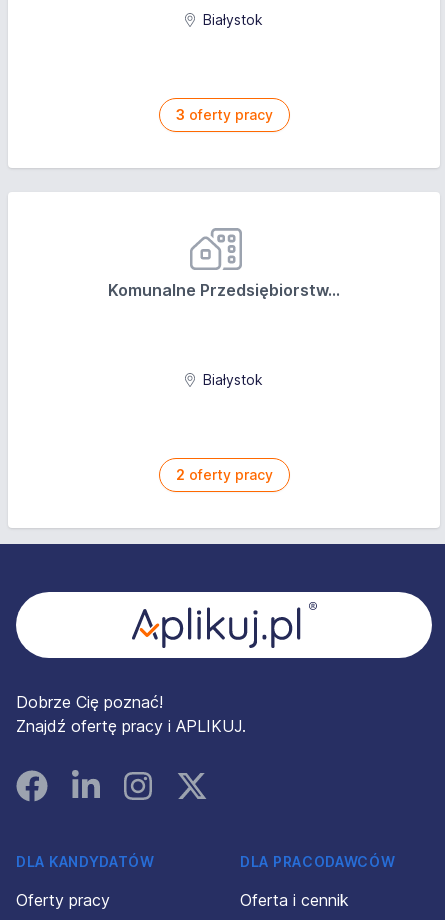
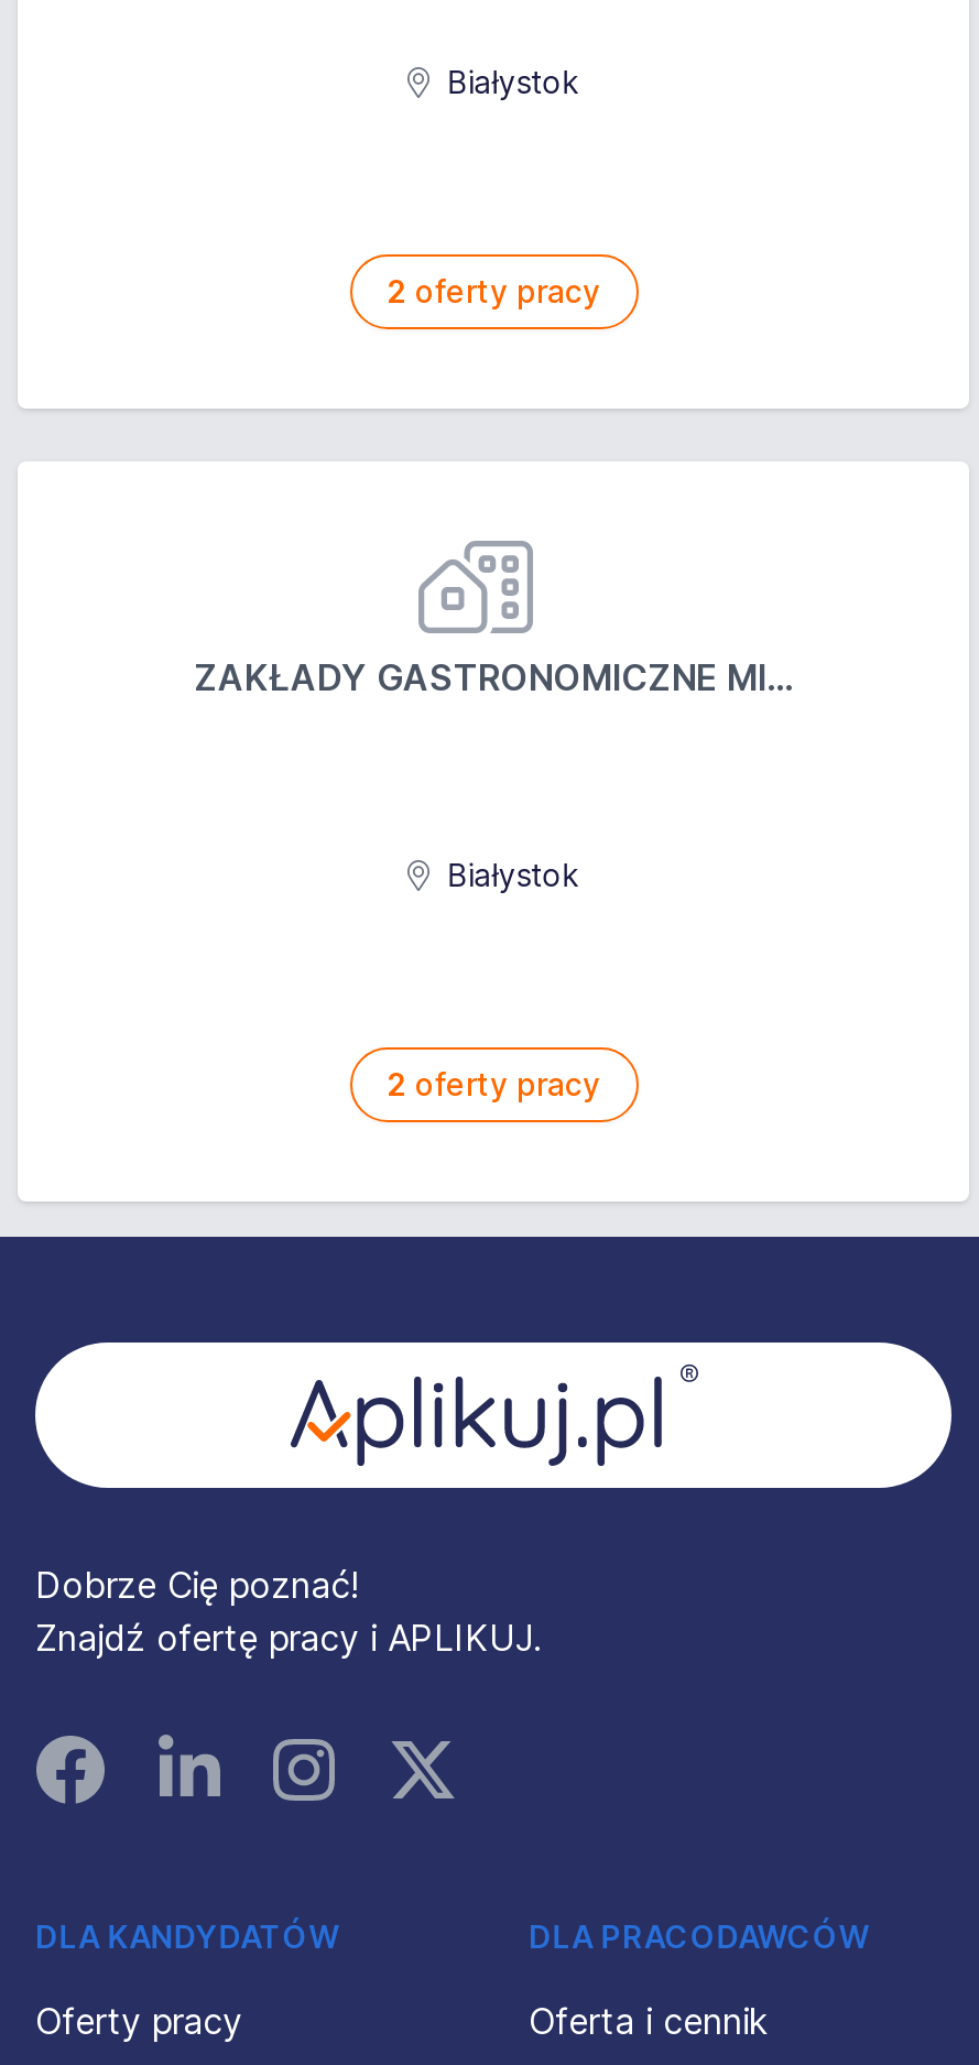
[175,106,272,123] 3 oferty pracy -> [387,272,600,309] 2 oferty pracy
[108,280,340,300] Komunalne Przedsiębiorstw... -> [194,655,793,699] ZAKŁADY GASTRONOMICZNE MI...

